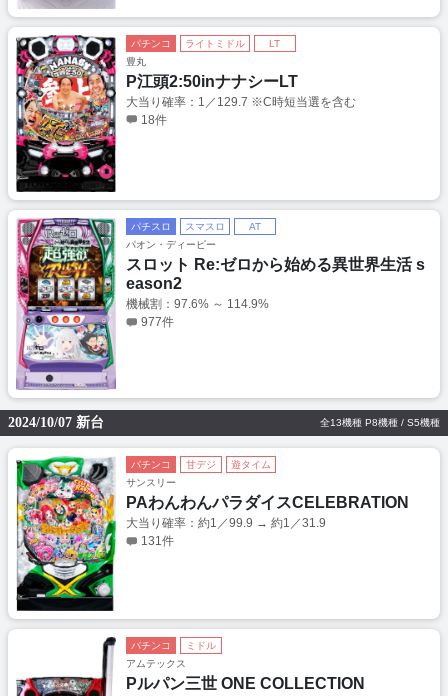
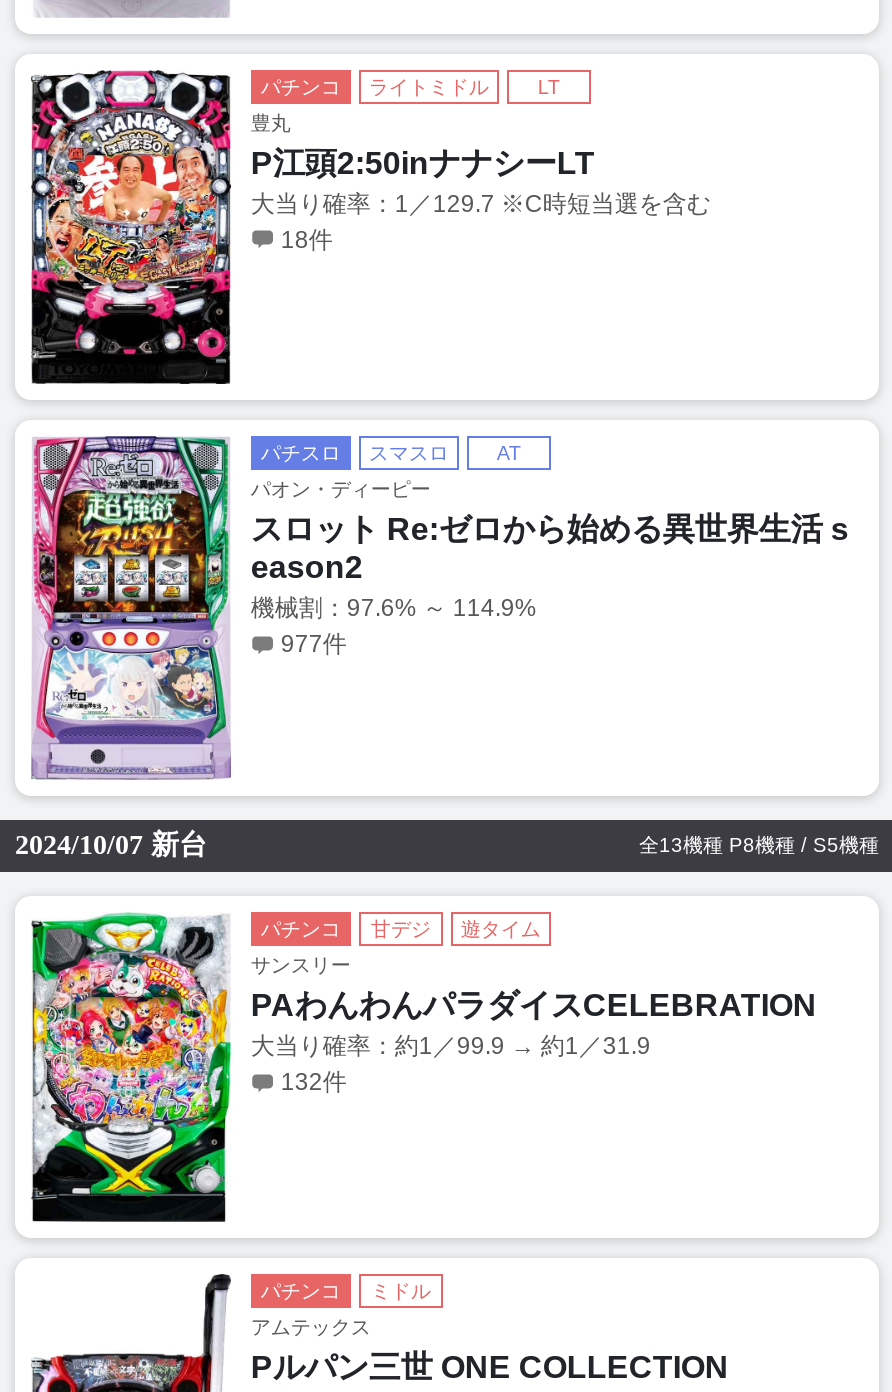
[141,534,174,548] 131件 -> [281,1068,347,1096] 132件

